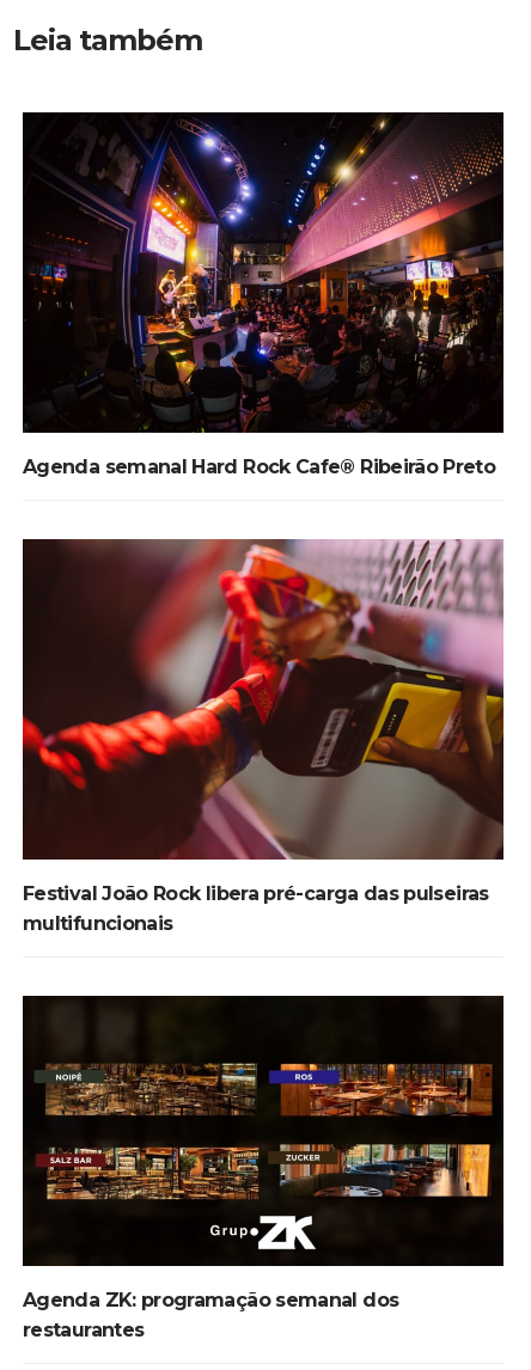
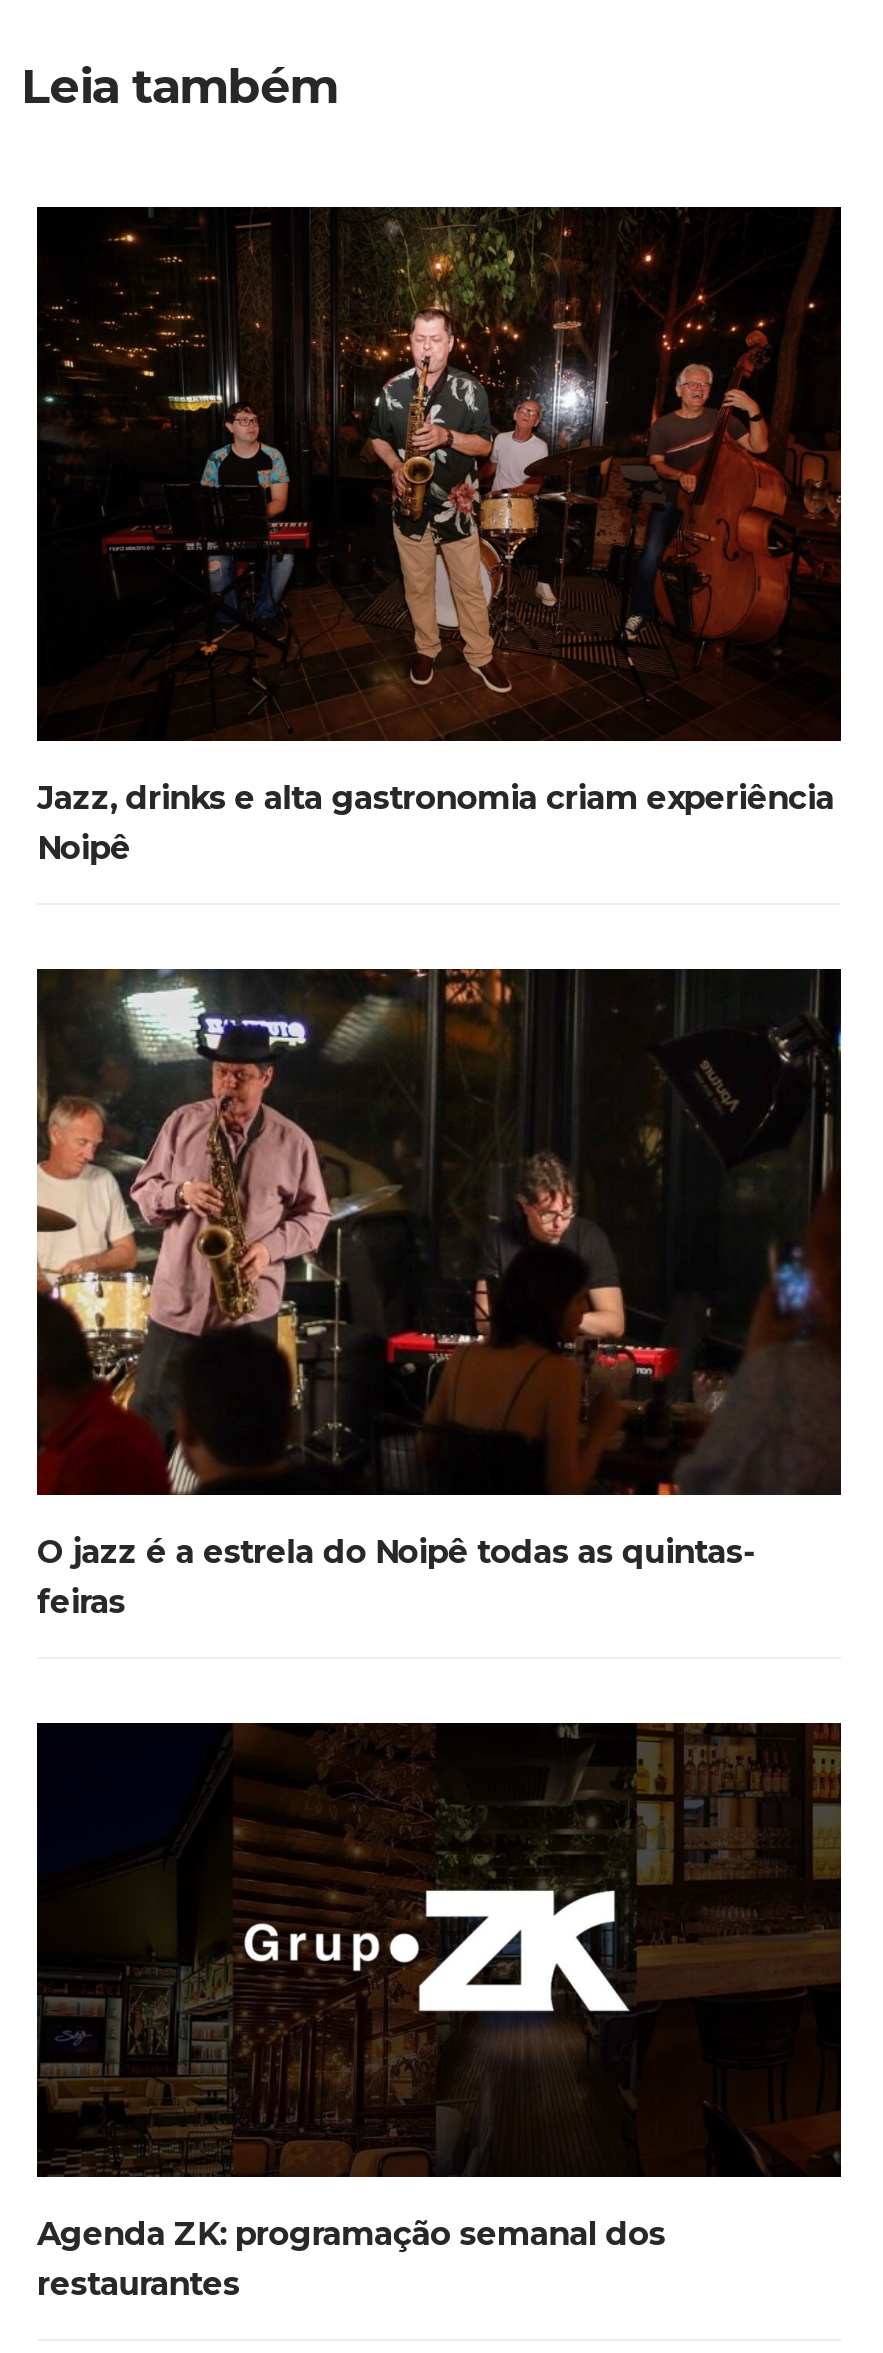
[23,111,503,478] [image] | Agenda semanal Hard Rock Cafe® Ribeirão Preto -> [37,206,841,867] [image] | Jazz, drinks e alta gastronomia criam experiência | Noipê
[22,538,505,935] [image] | Festival João Rock libera pré-carga das pulseiras | multifuncionais -> [35,962,843,1621] [image] | O jazz é a estrela do Noipê todas as quintas- | feiras
[35,996,503,1266] [image] -> [43,1724,841,2178] [image]

